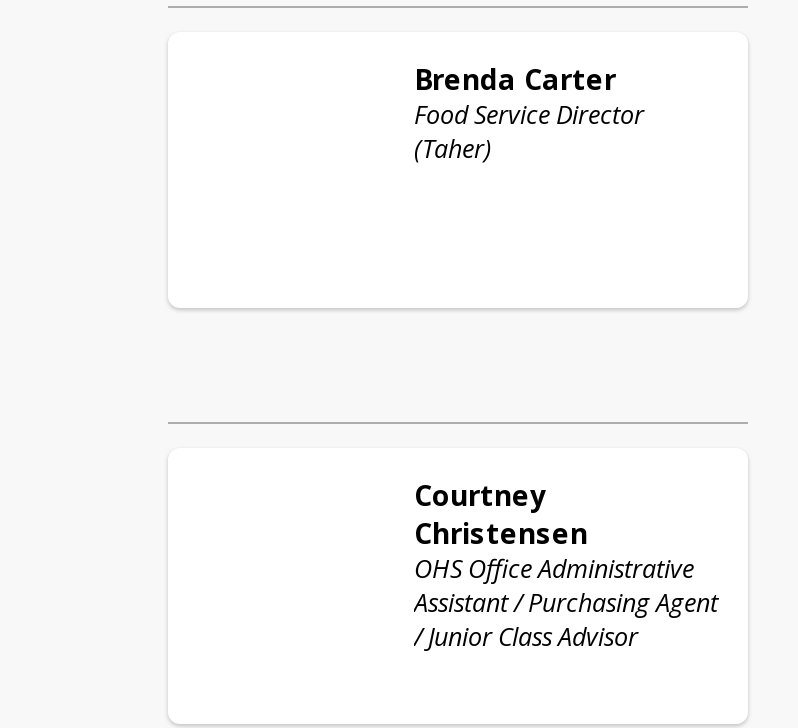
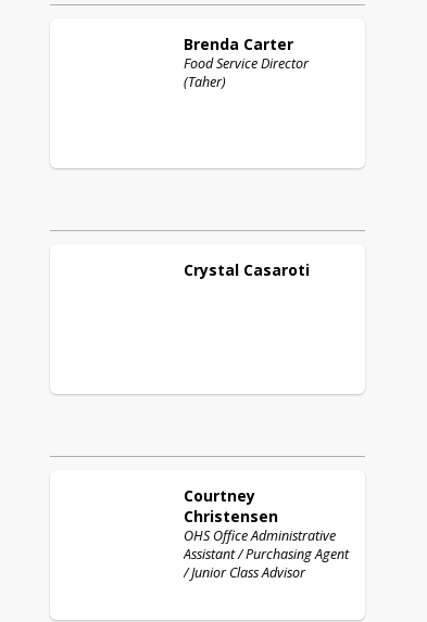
none -> [184,259,310,280] Crystal Casaroti

